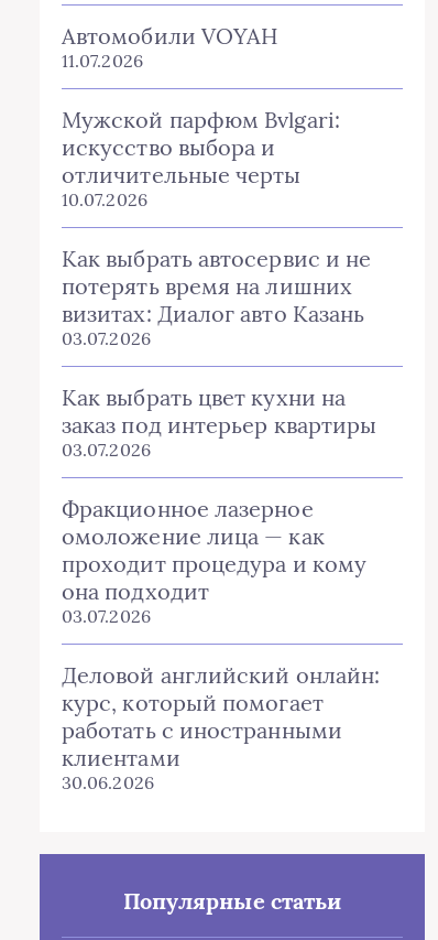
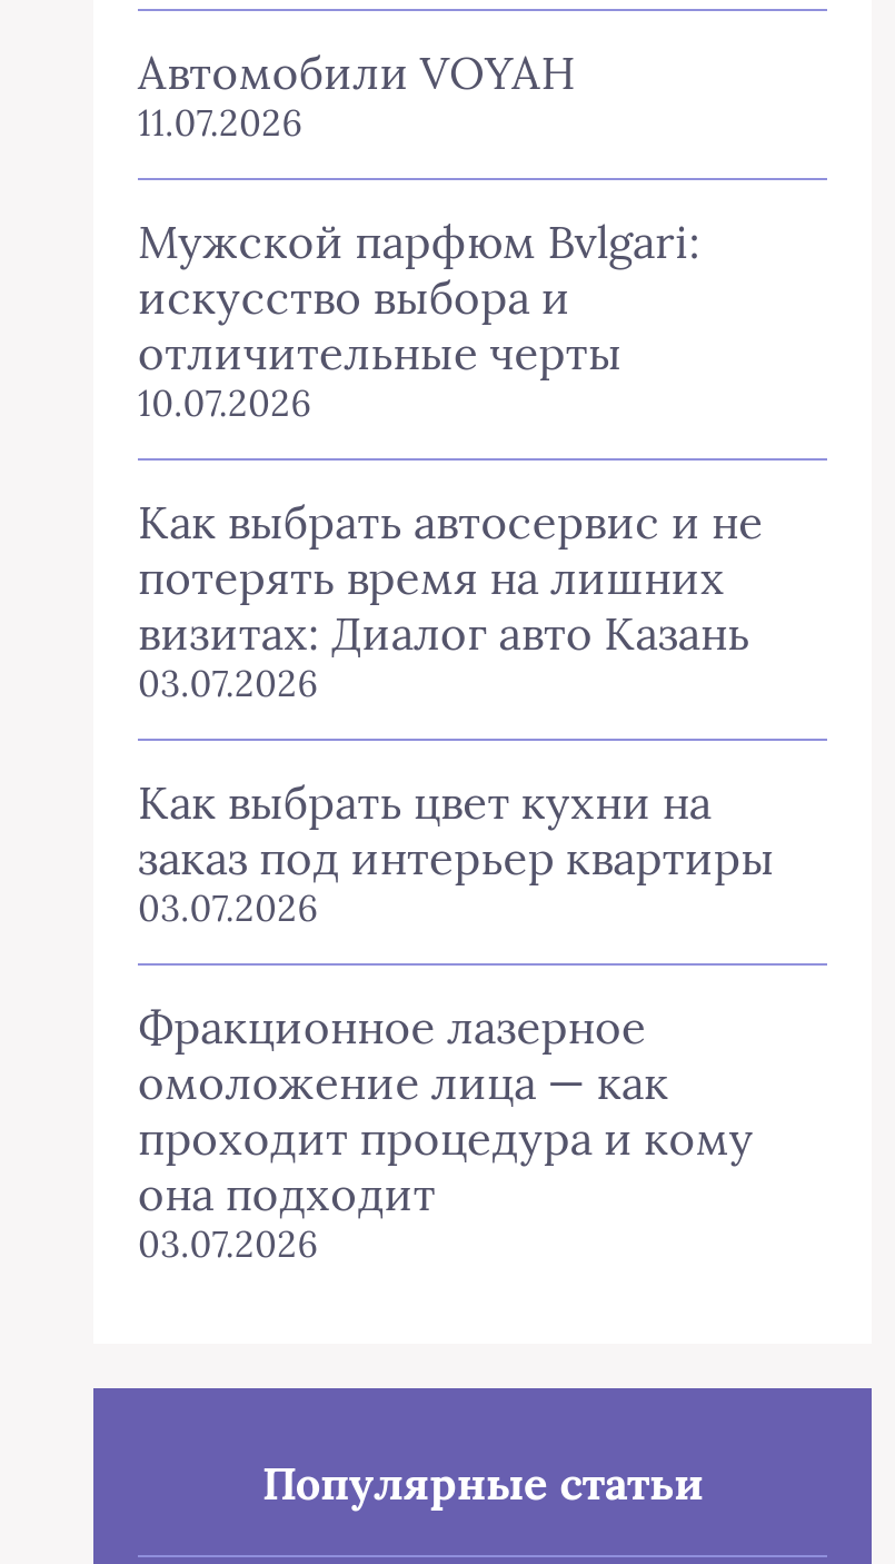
[62,661,380,793] Деловой английский онлайн: | курс, который помогает | работать с иностранными | клиентами | 30.06.2026 -> none

